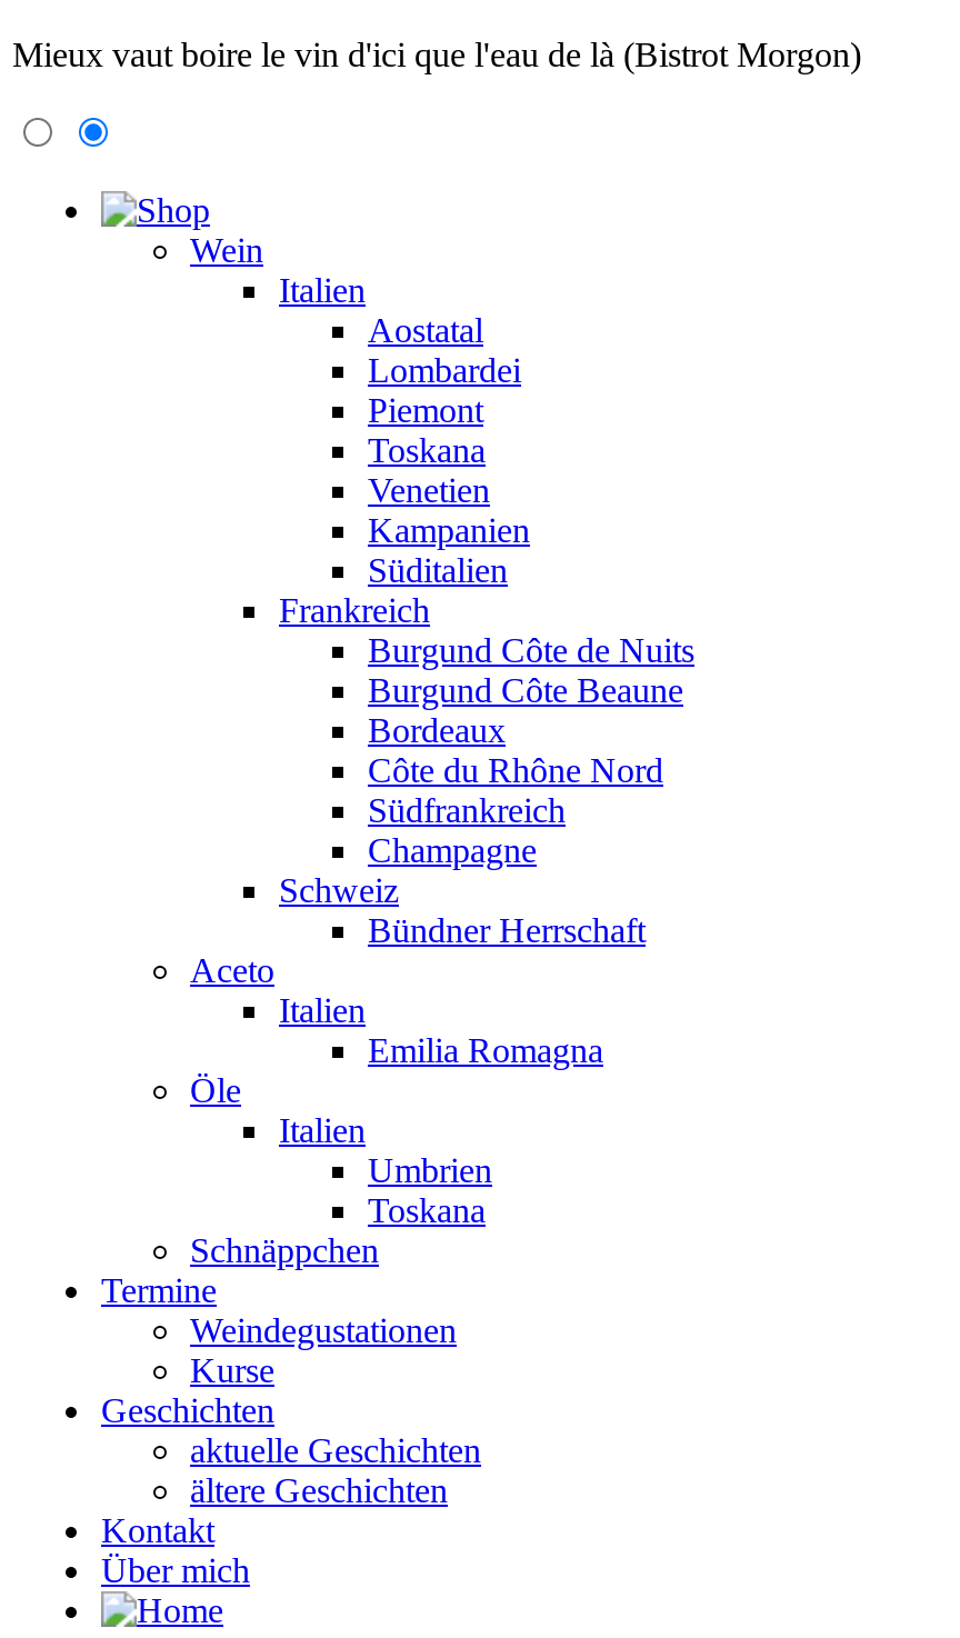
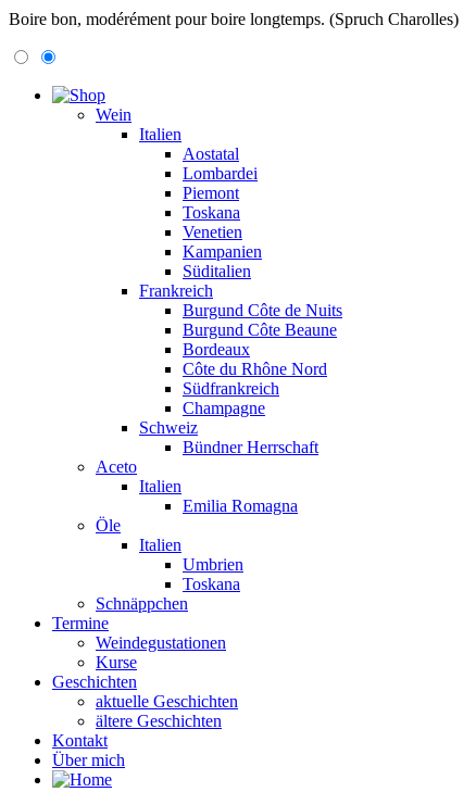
[12,36,861,73] Mieux vaut boire le vin d'ici que l'eau de là (Bistrot Morgon) -> [9,10,459,28] Boire bon, modérément pour boire longtemps. (Spruch Charolles)

